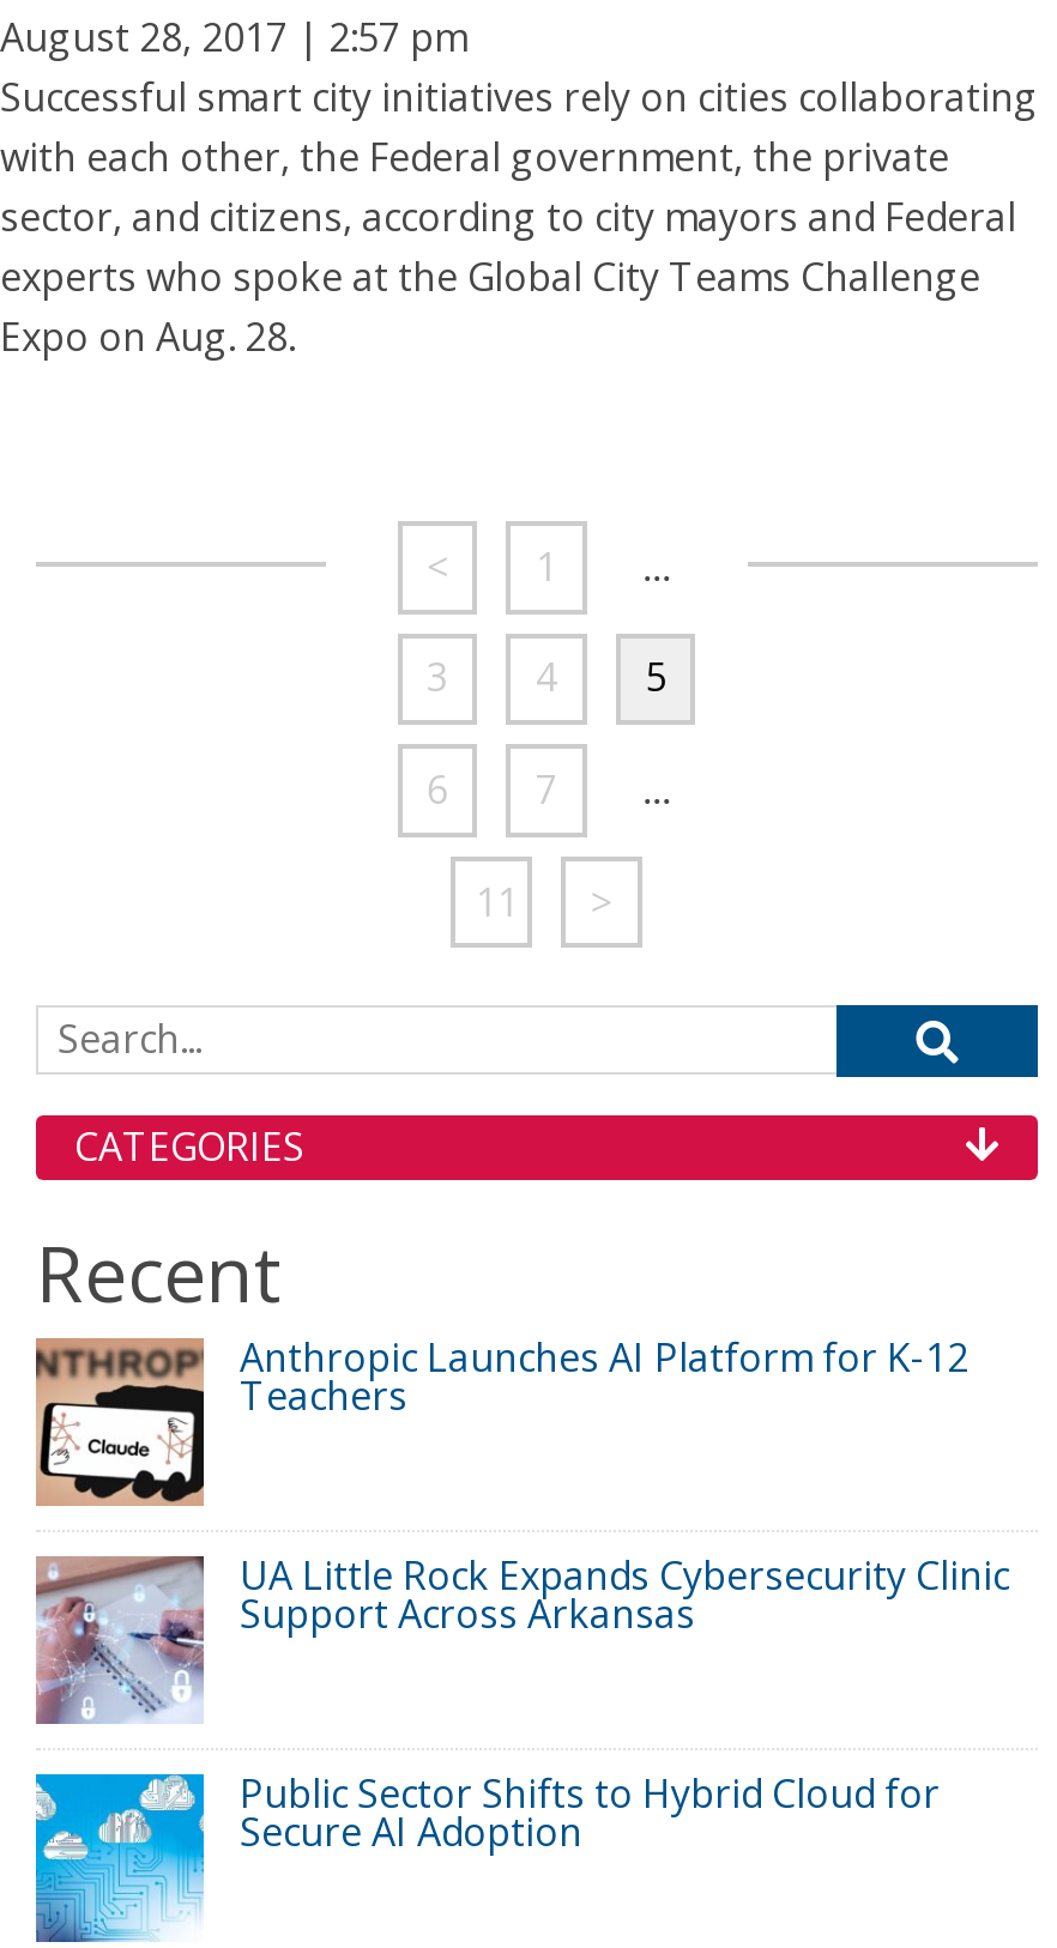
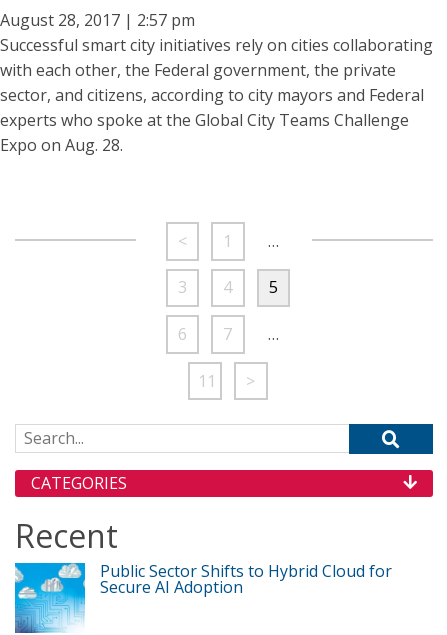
[34,1332,1009,1641] [image] | Anthropic Launches AI Platform for K-12 | Teachers | UA Little Rock Expands Cybersecurity Clinic | Support Across Arkansas -> none
[34,1554,206,1726] [image] -> none

